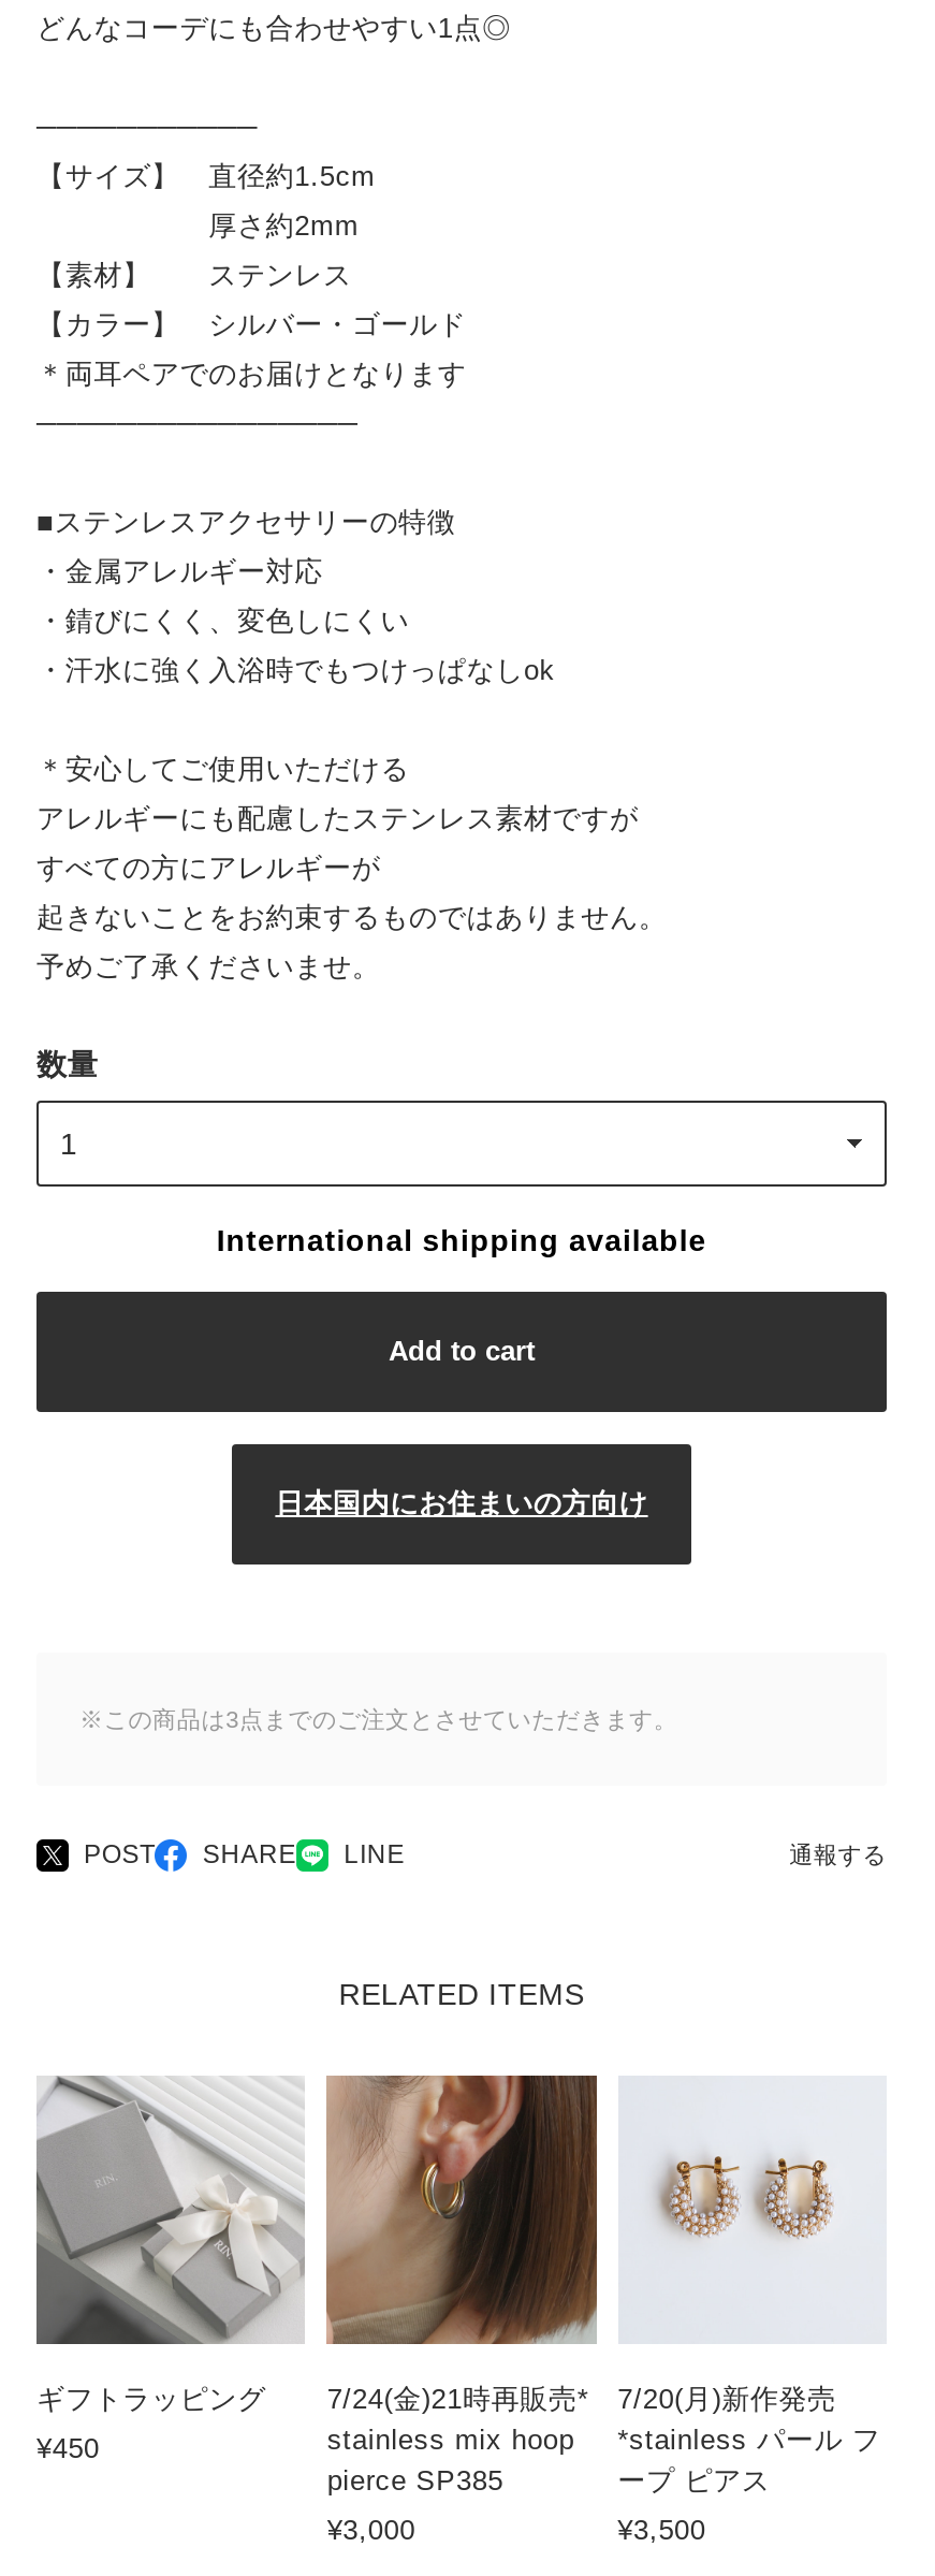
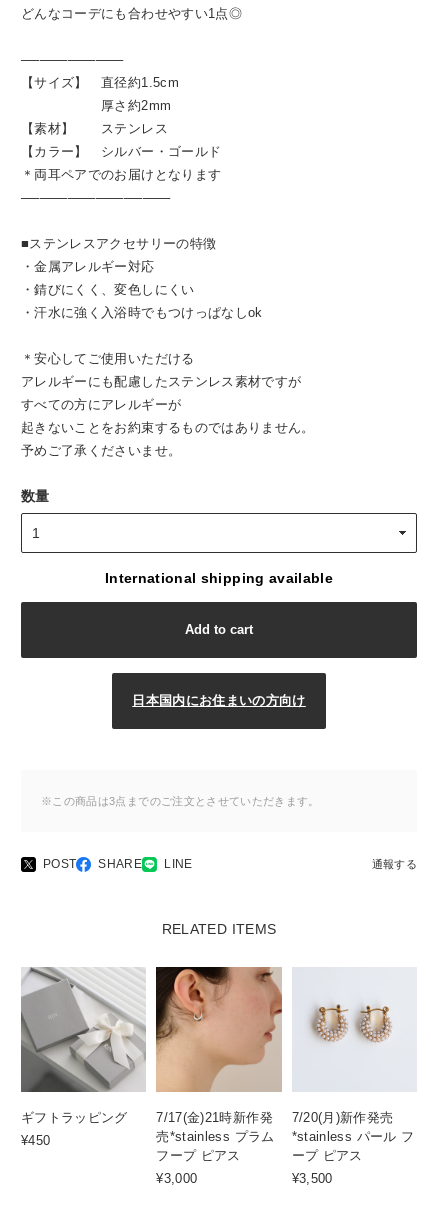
[326,2073,597,2496] [image] | 7/24(金)21時再販売* | stainless mix hoop | pierce SP385 -> [155,966,283,1163] [image] | 7/17(金)21時新作発 | 売*stainless プラム | フープ ピアス

